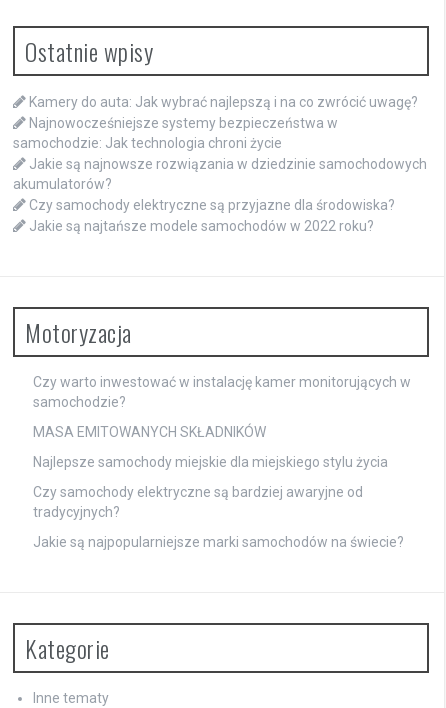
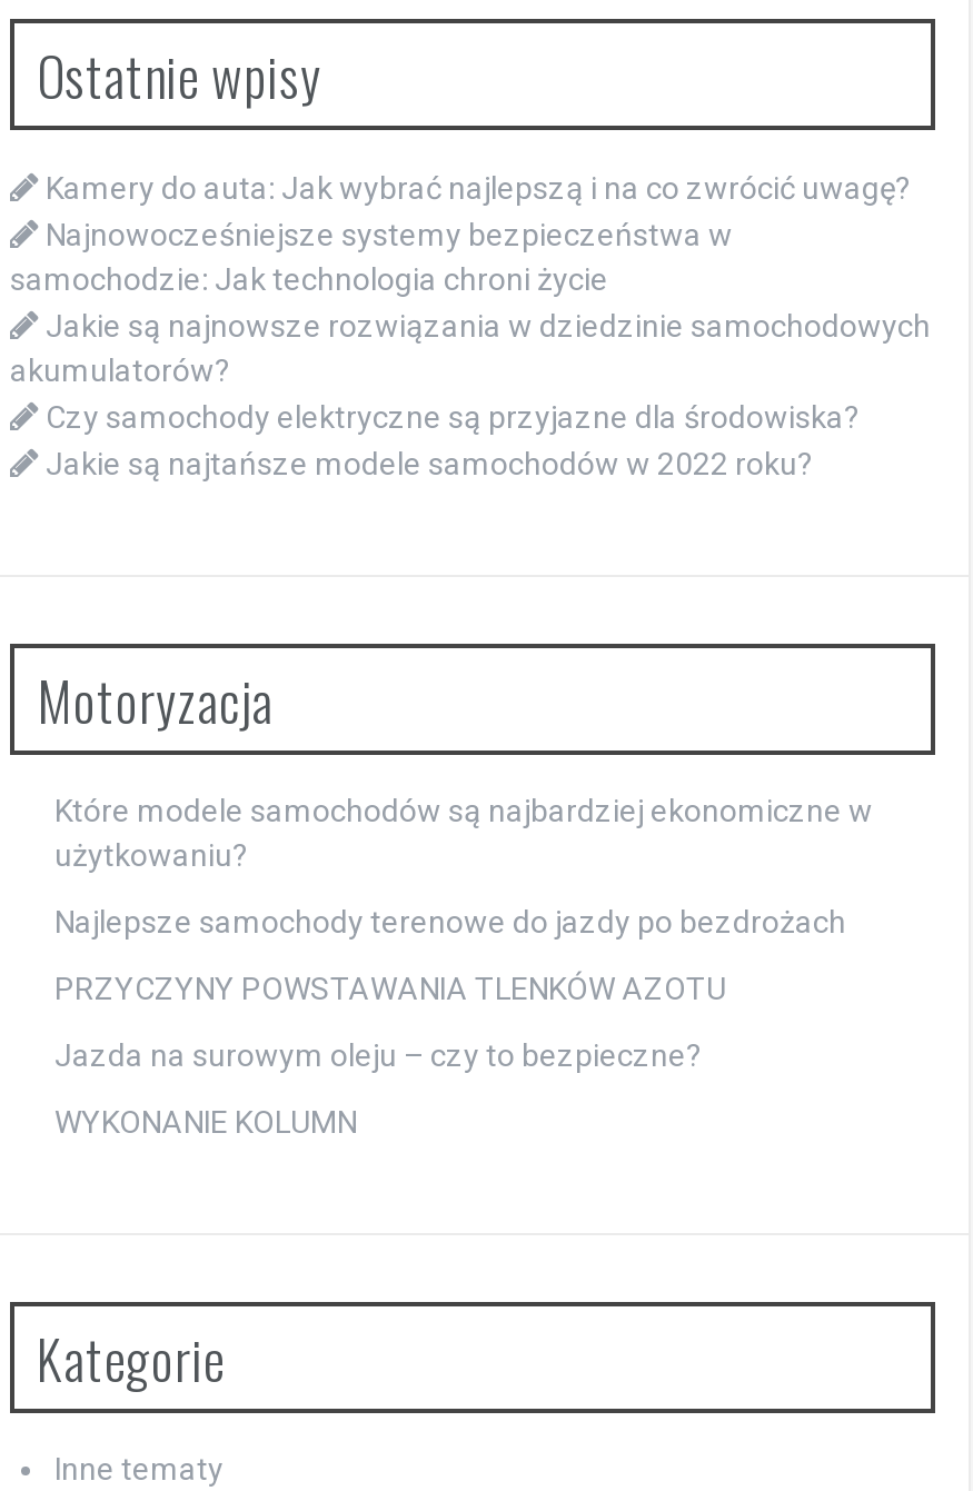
[33,374,411,410] Czy warto inwestować w instalację kamer monitorujących w | samochodzie? -> [54,793,873,873] Które modele samochodów są najbardziej ekonomiczne w | użytkowaniu?
[33,424,266,440] MASA EMITOWANYCH SKŁADNIKÓW -> [54,904,846,940] Najlepsze samochody terenowe do jazdy po bezdrożach
[33,454,388,470] Najlepsze samochody miejskie dla miejskiego stylu życia -> [54,971,726,1006] PRZYCZYNY POWSTAWANIA TLENKÓW AZOTU
[33,484,363,520] Czy samochody elektryczne są bardziej awaryjne od | tradycyjnych? -> [54,1037,702,1073] Jazda na surowym oleju – czy to bezpieczne?
[33,534,404,550] Jakie są najpopularniejsze marki samochodów na świecie? -> [54,1104,357,1140] WYKONANIE KOLUMN

